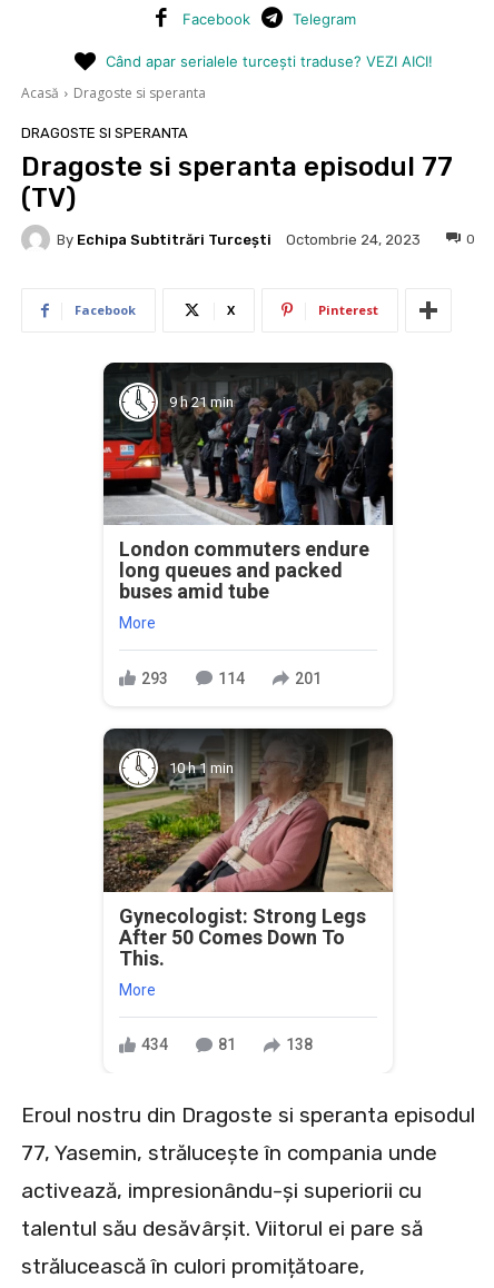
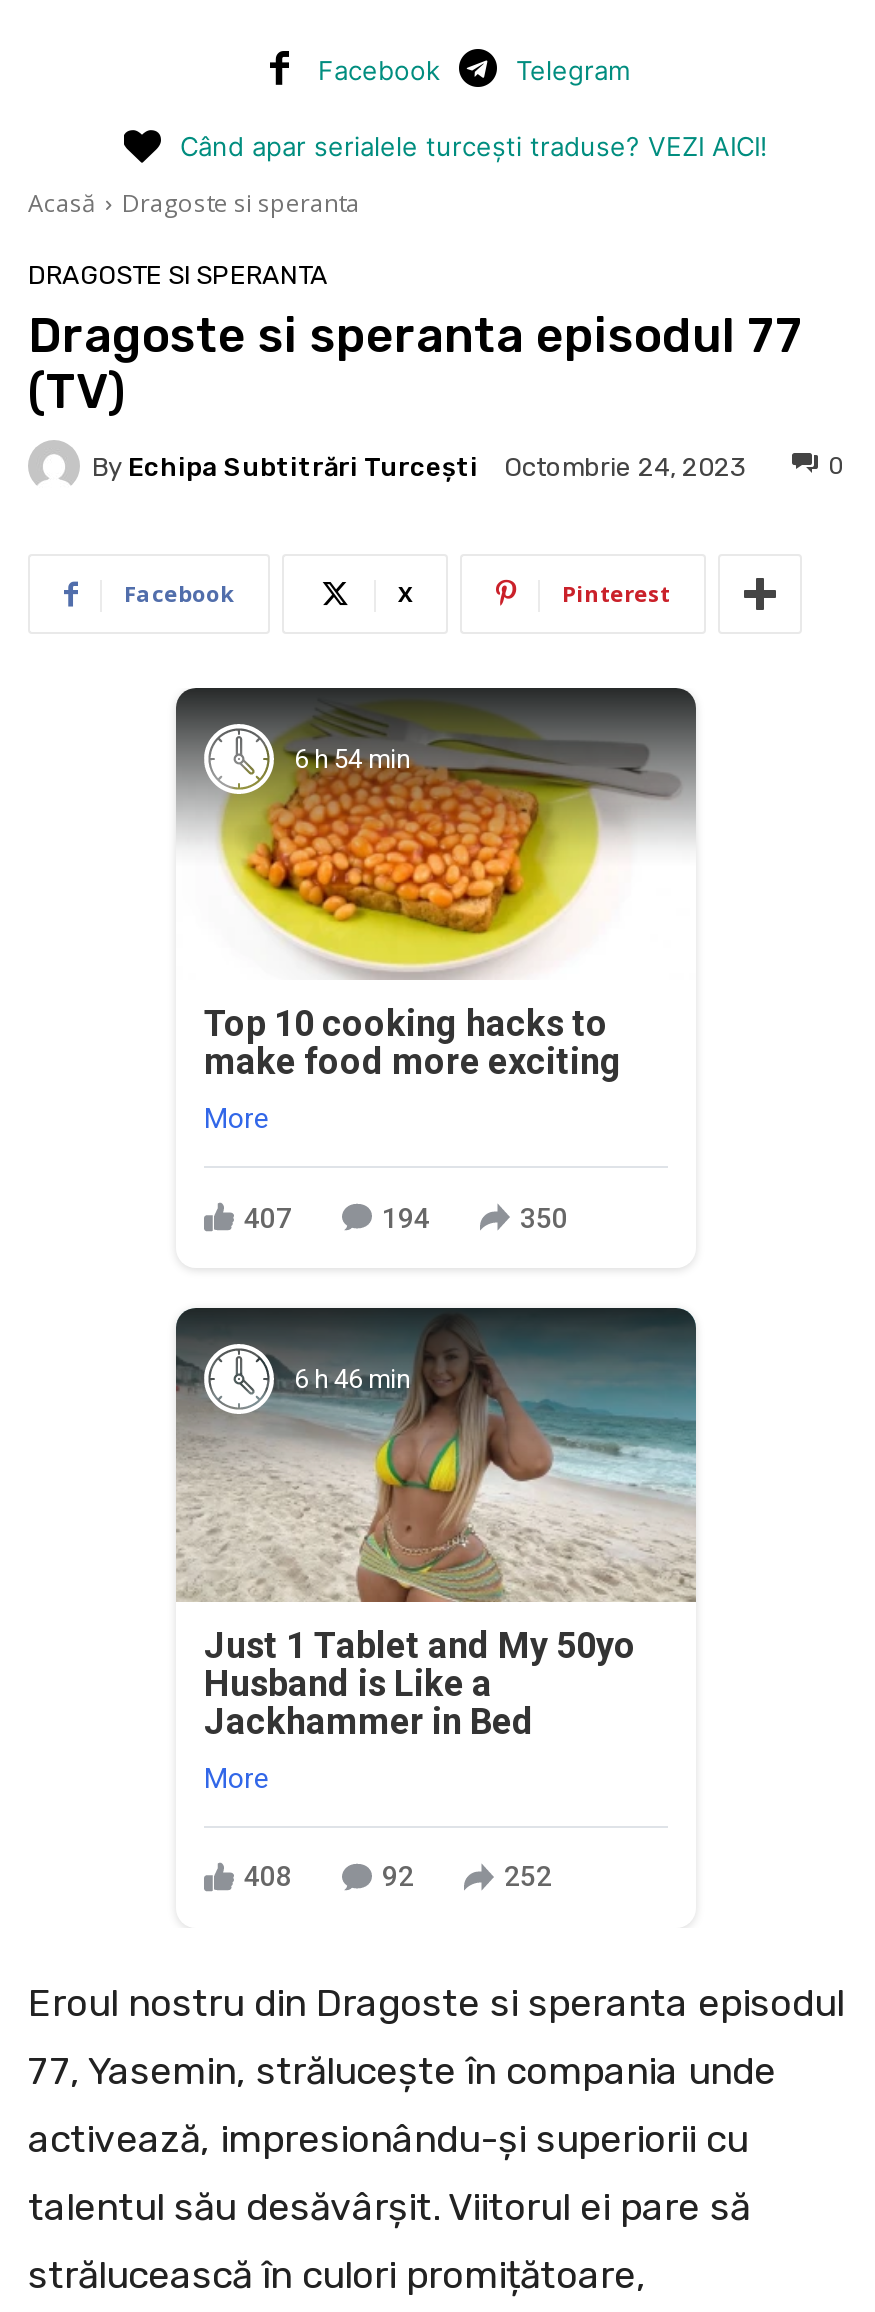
[102,365,394,526] [image] | 9 h 21 min -> [176,690,698,950] [image] | 6 h 54 min
[119,537,369,603] London commuters endure | long queues and packed | buses amid tube -> [204,1002,622,1082] Top 10 cooking hacks to | make food more exciting
[141,669,322,687] 293 | 114 | 201 -> [244,1202,568,1234] 407 | 194 | 350
[102,734,394,893] [image] | 10 h 1 min -> [174,1314,698,1604] [image] | 6 h 46 min
[119,904,366,969] Gynecologist: Strong Legs | After 50 Comes Down To | This. -> [204,1623,636,1741] Just 1 Tablet and My 50yo | Husband is Like a | Jackhammer in Bed
[141,1036,168,1053] 434 -> [244,1860,292,1892] 408
[218,1036,236,1053] 81 -> [382,1860,414,1892] 92
[286,1036,313,1053] 138 -> [504,1860,552,1892] 252

